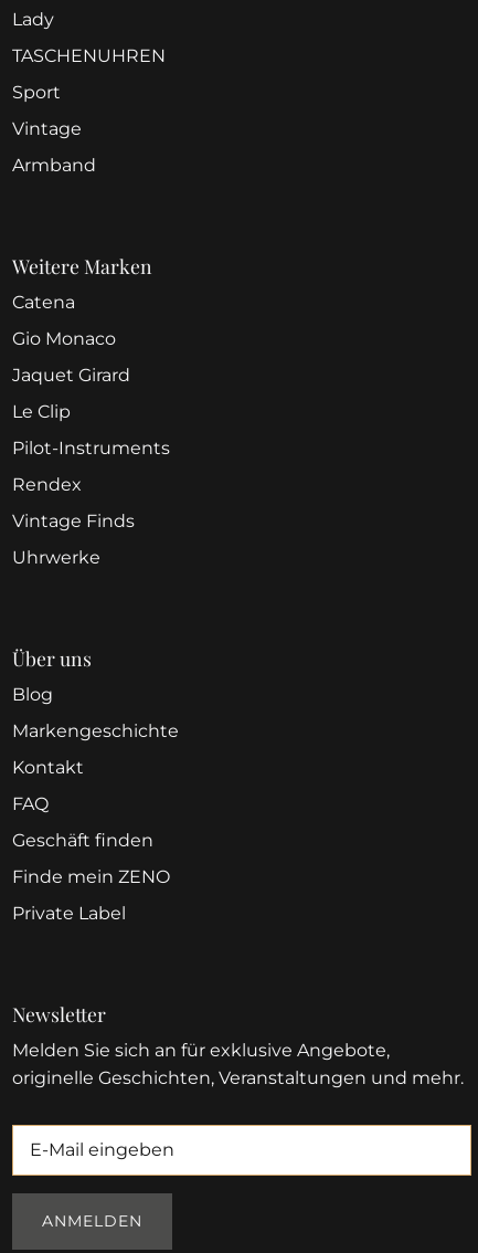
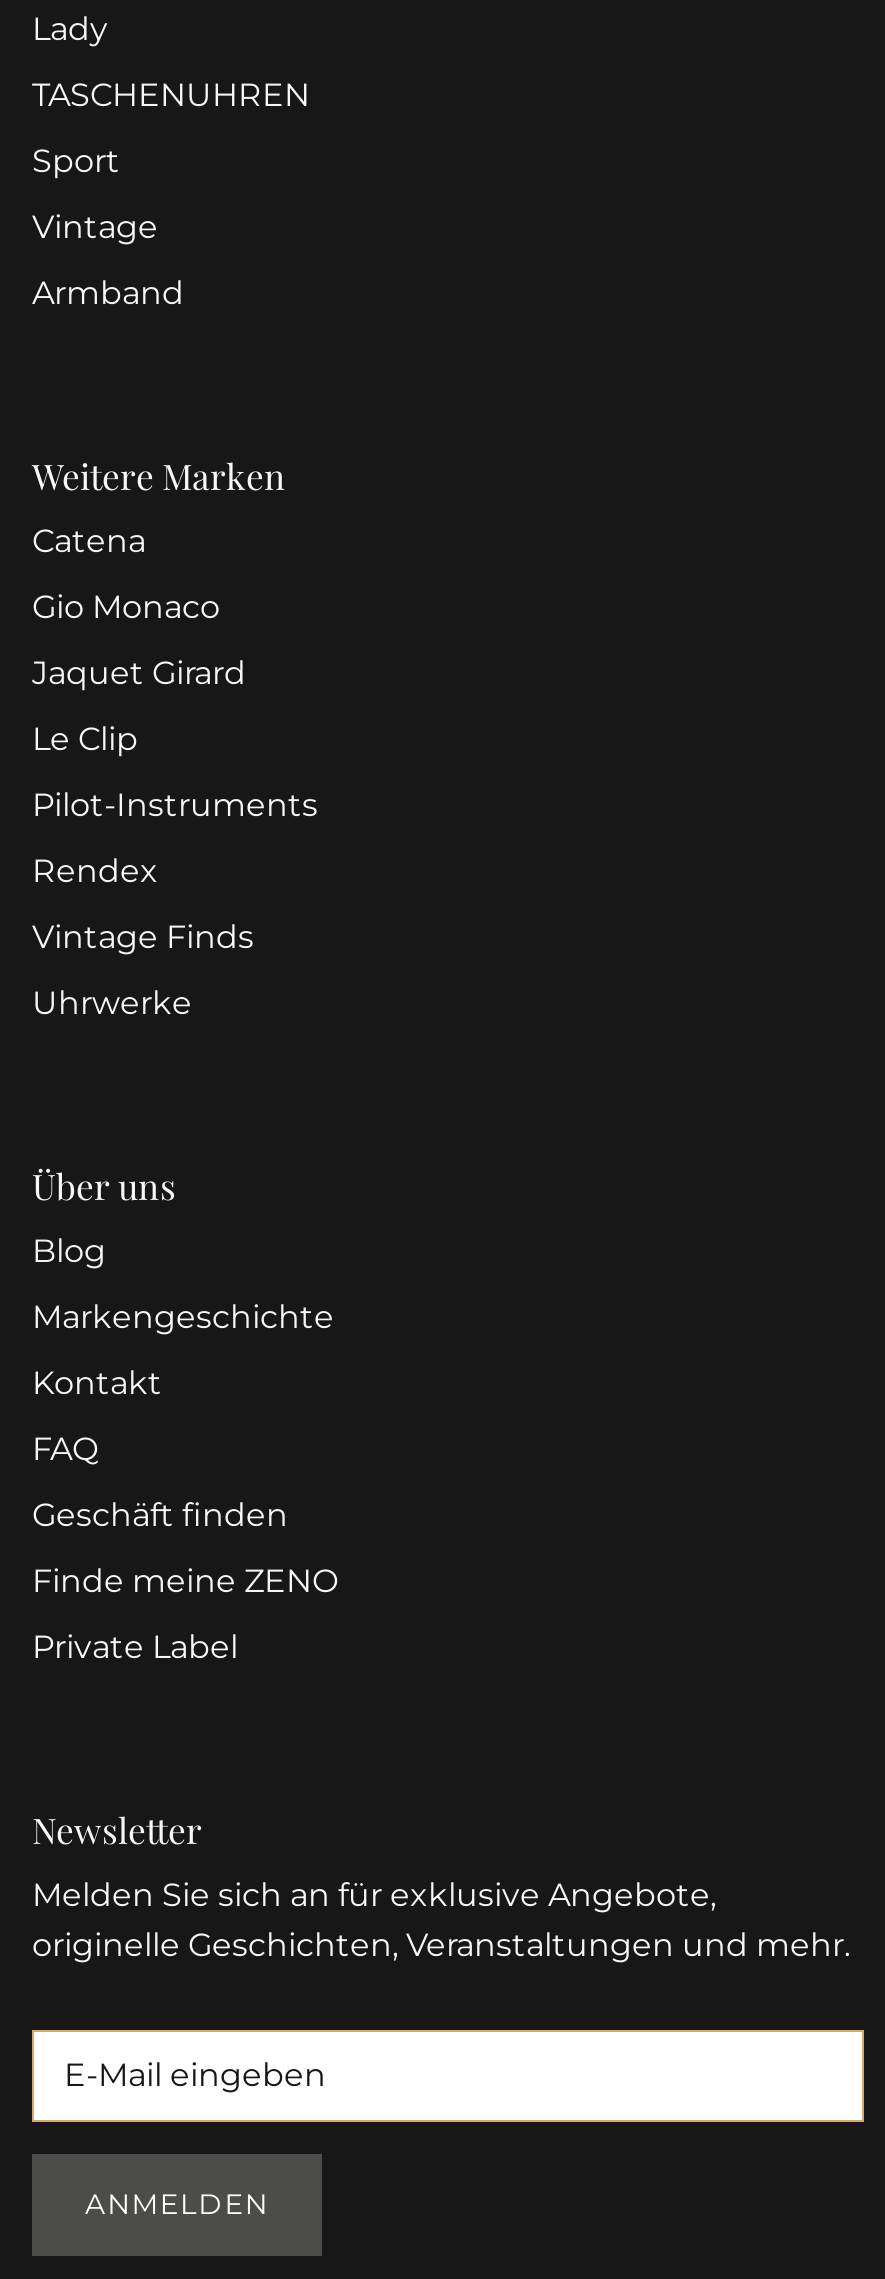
[12,866,170,887] Finde mein ZENO -> [32,1561,338,1599] Finde meine ZENO

